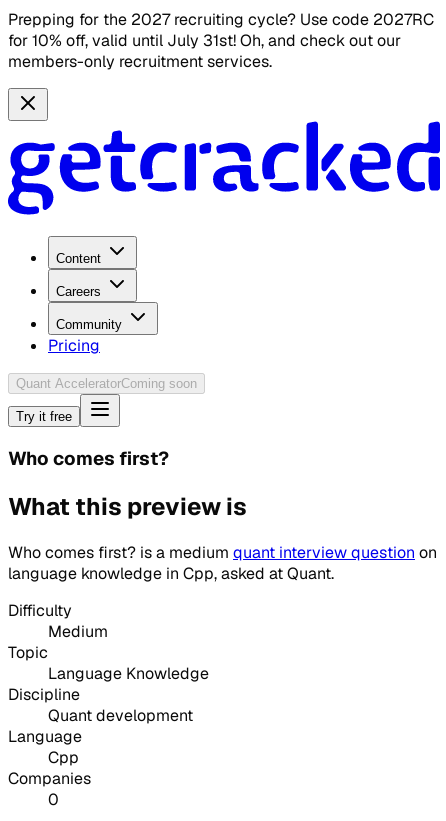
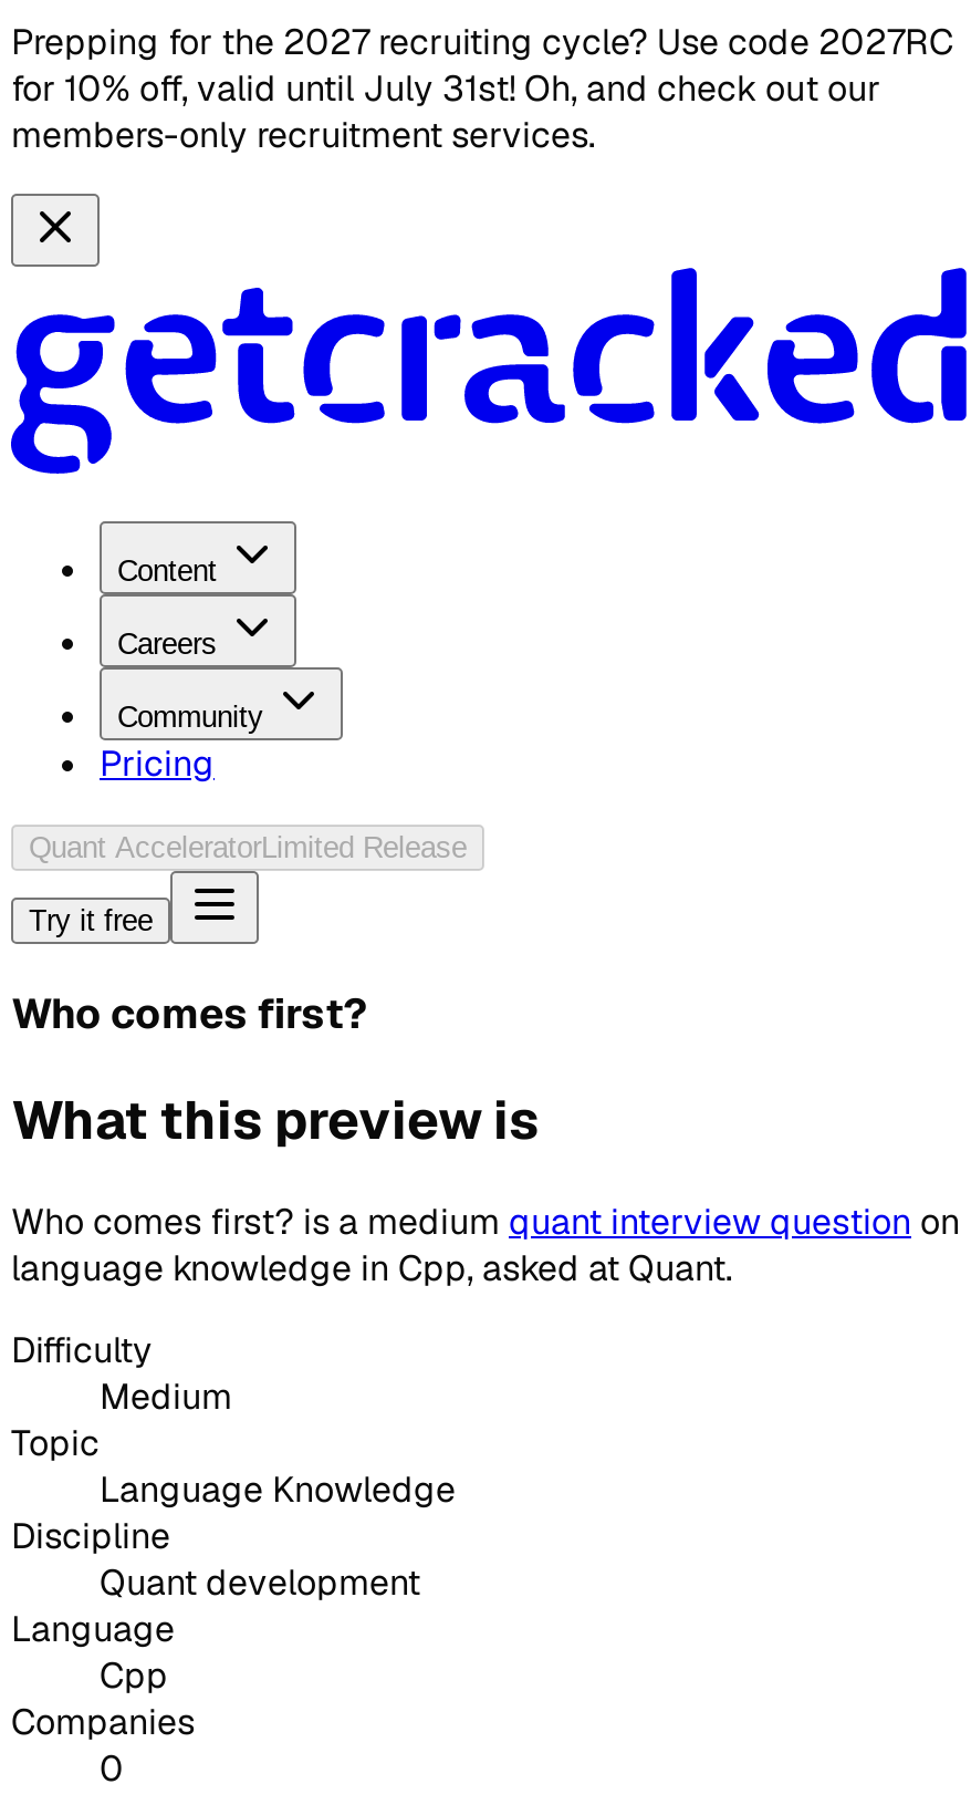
[16,376,197,391] Quant AcceleratorComing soon -> [29,832,467,865] Quant AcceleratorLimited Release

